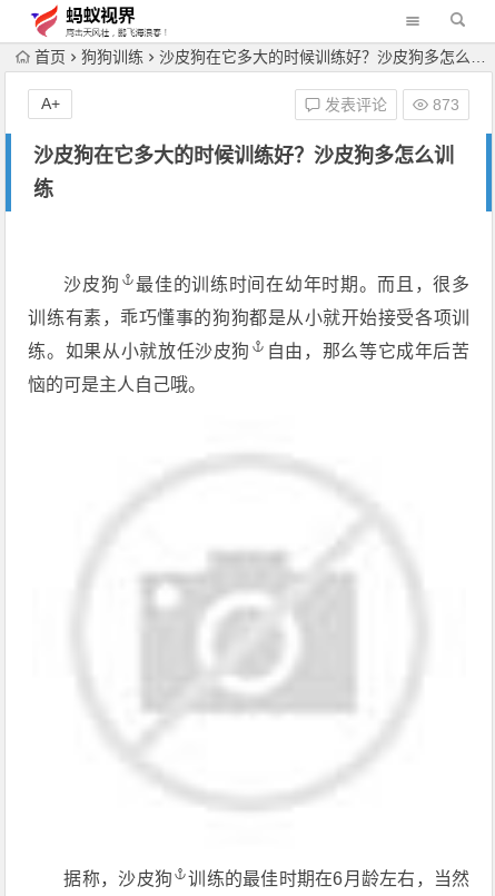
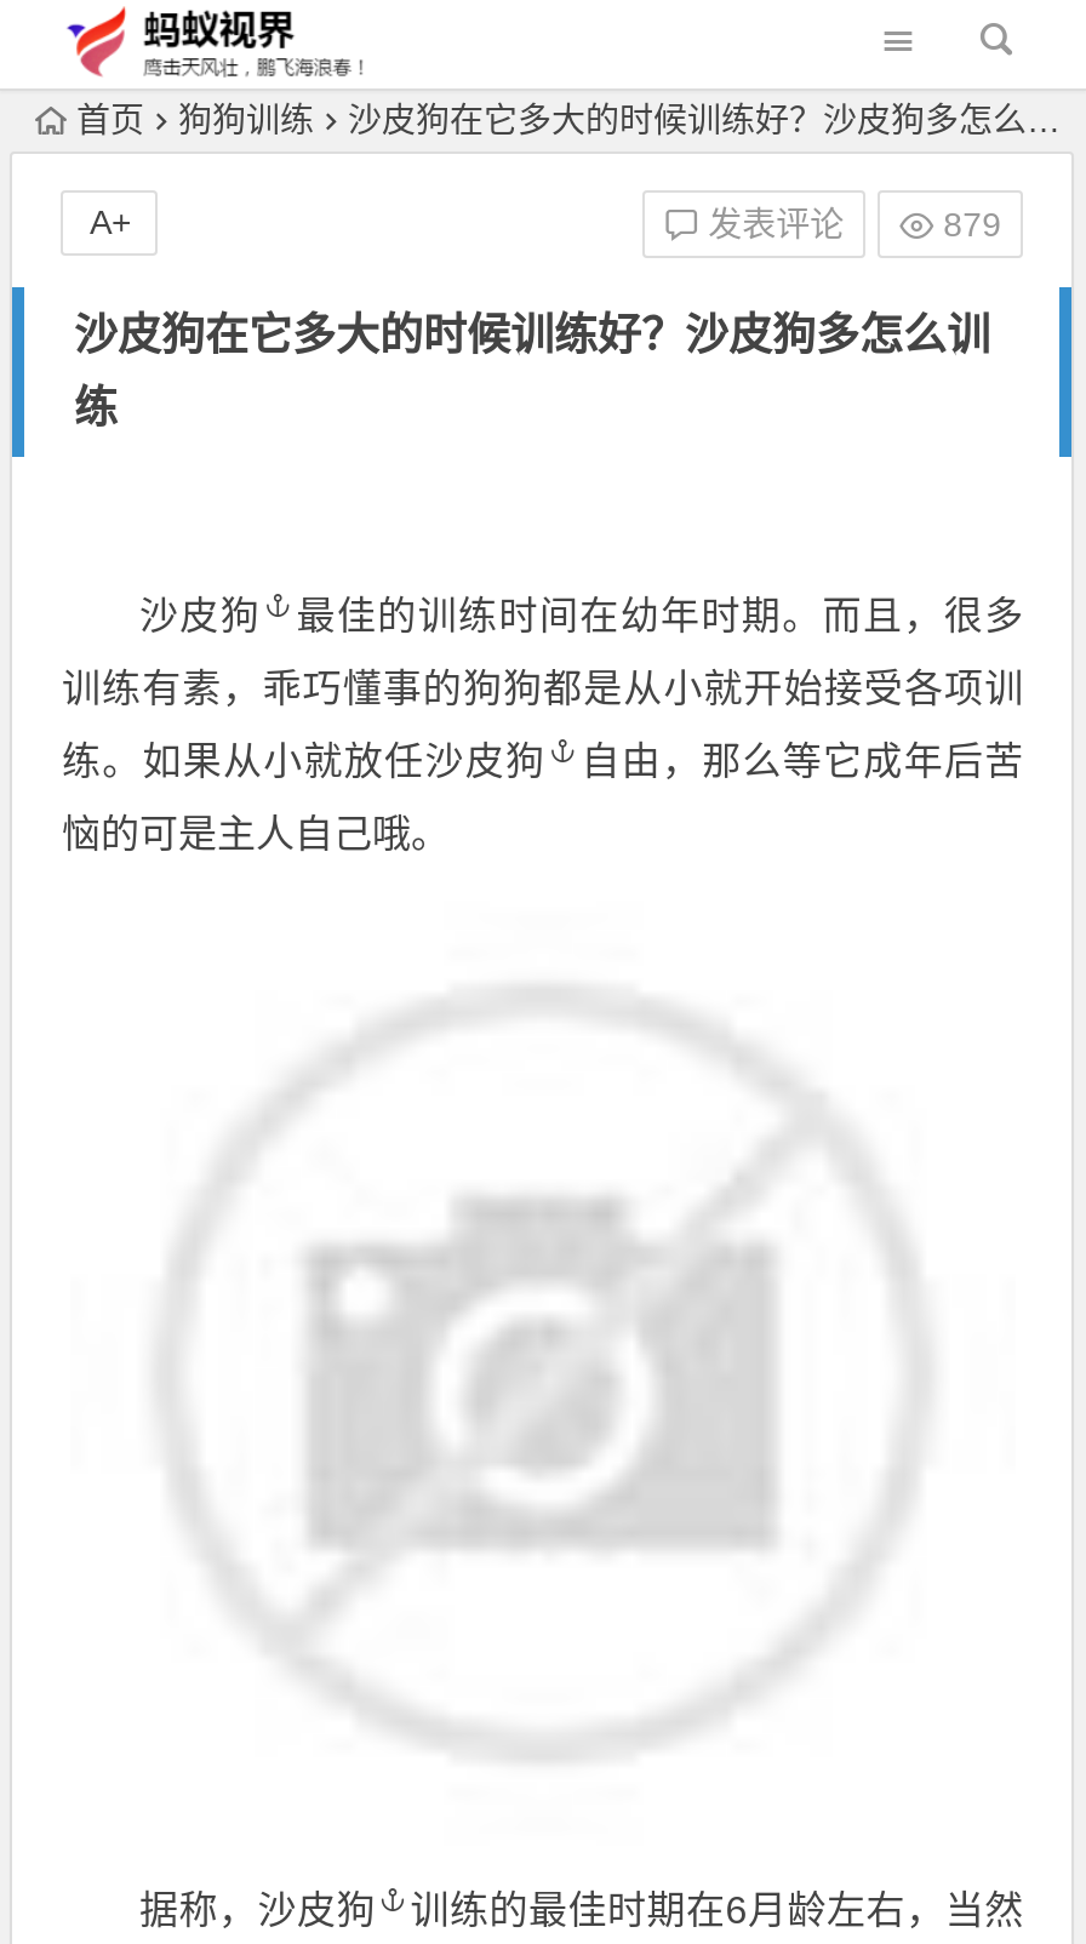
[428,96,460,114] 873 -> [934,205,1001,244] 879

